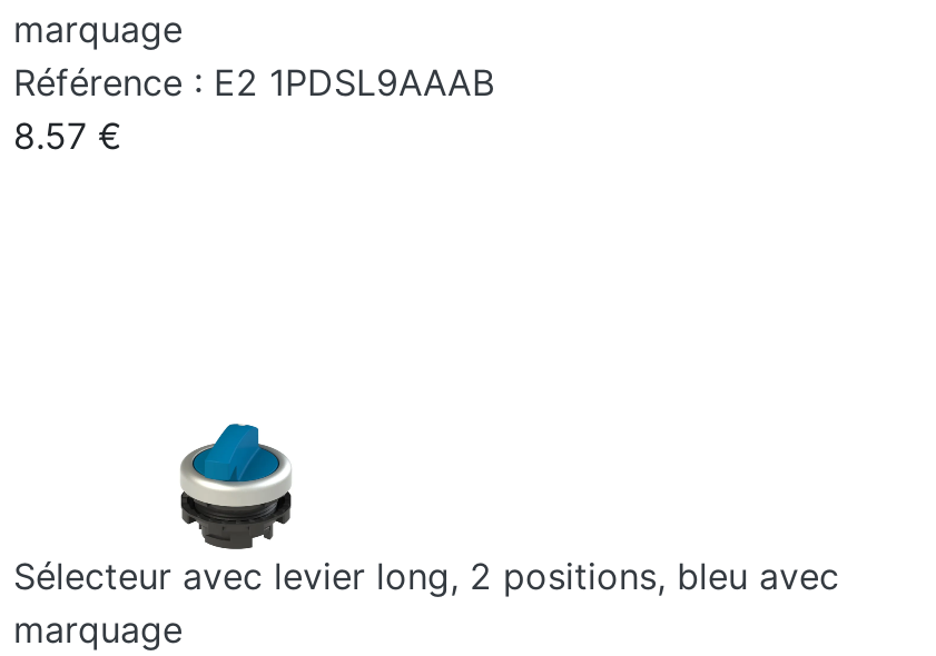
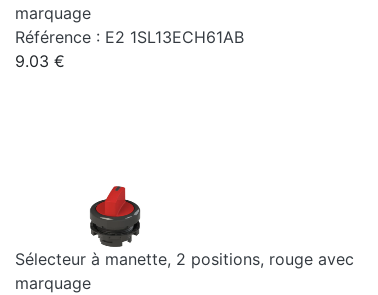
[13,60,494,158] Référence : E2 1PDSL9AAAB | 8.57 € -> [15,27,244,71] Référence : E2 1SL13ECH61AB | 9.03 €
[13,414,839,598] [image] | Sélecteur avec levier long, 2 positions, bleu avec -> [15,185,354,269] [image] | Sélecteur à manette, 2 positions, rouge avec

